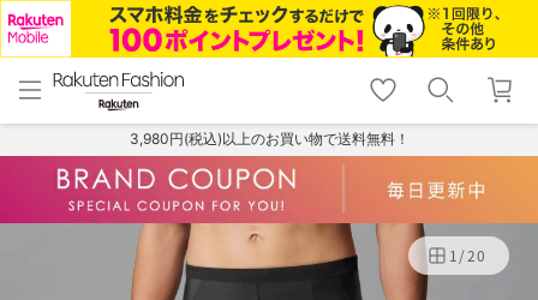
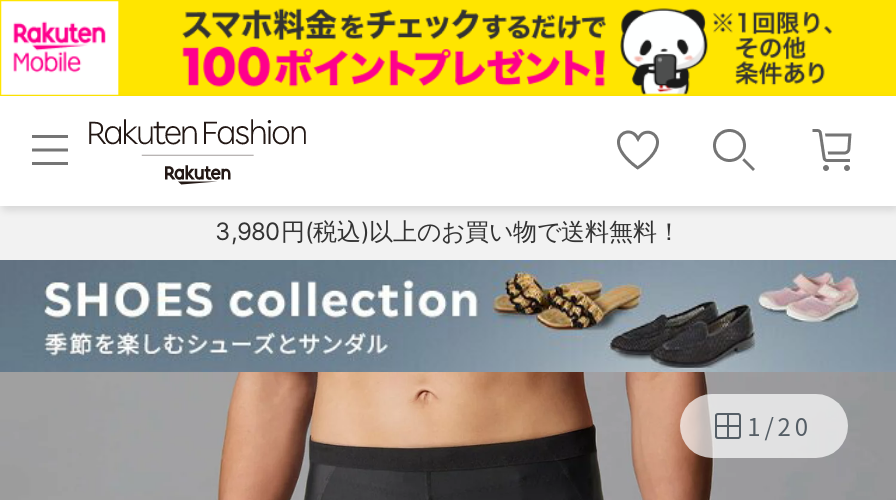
[4,155,534,223] [image] -> [6,258,890,372] [image]

